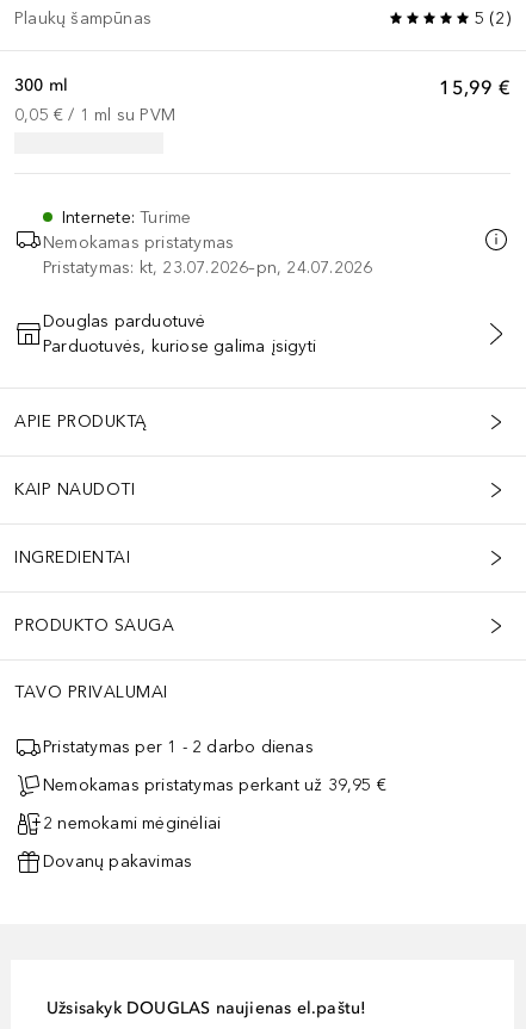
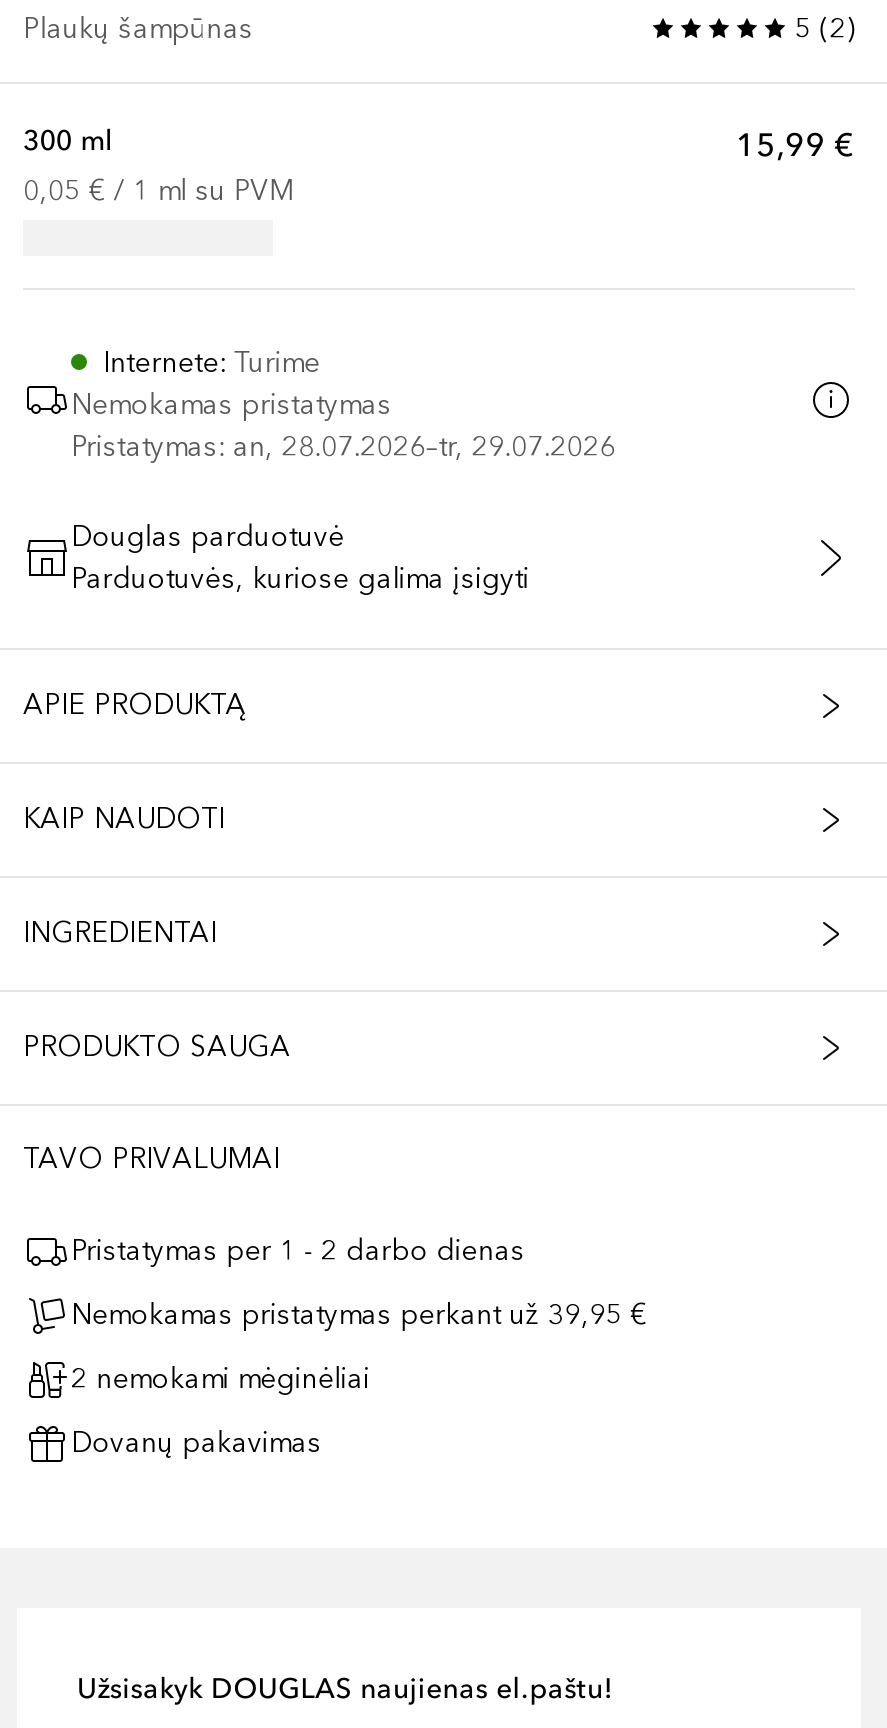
[43,257,373,278] Pristatymas: kt, 23.07.2026–pn, 24.07.2026 -> [71,430,616,464] Pristatymas: an, 28.07.2026–tr, 29.07.2026

